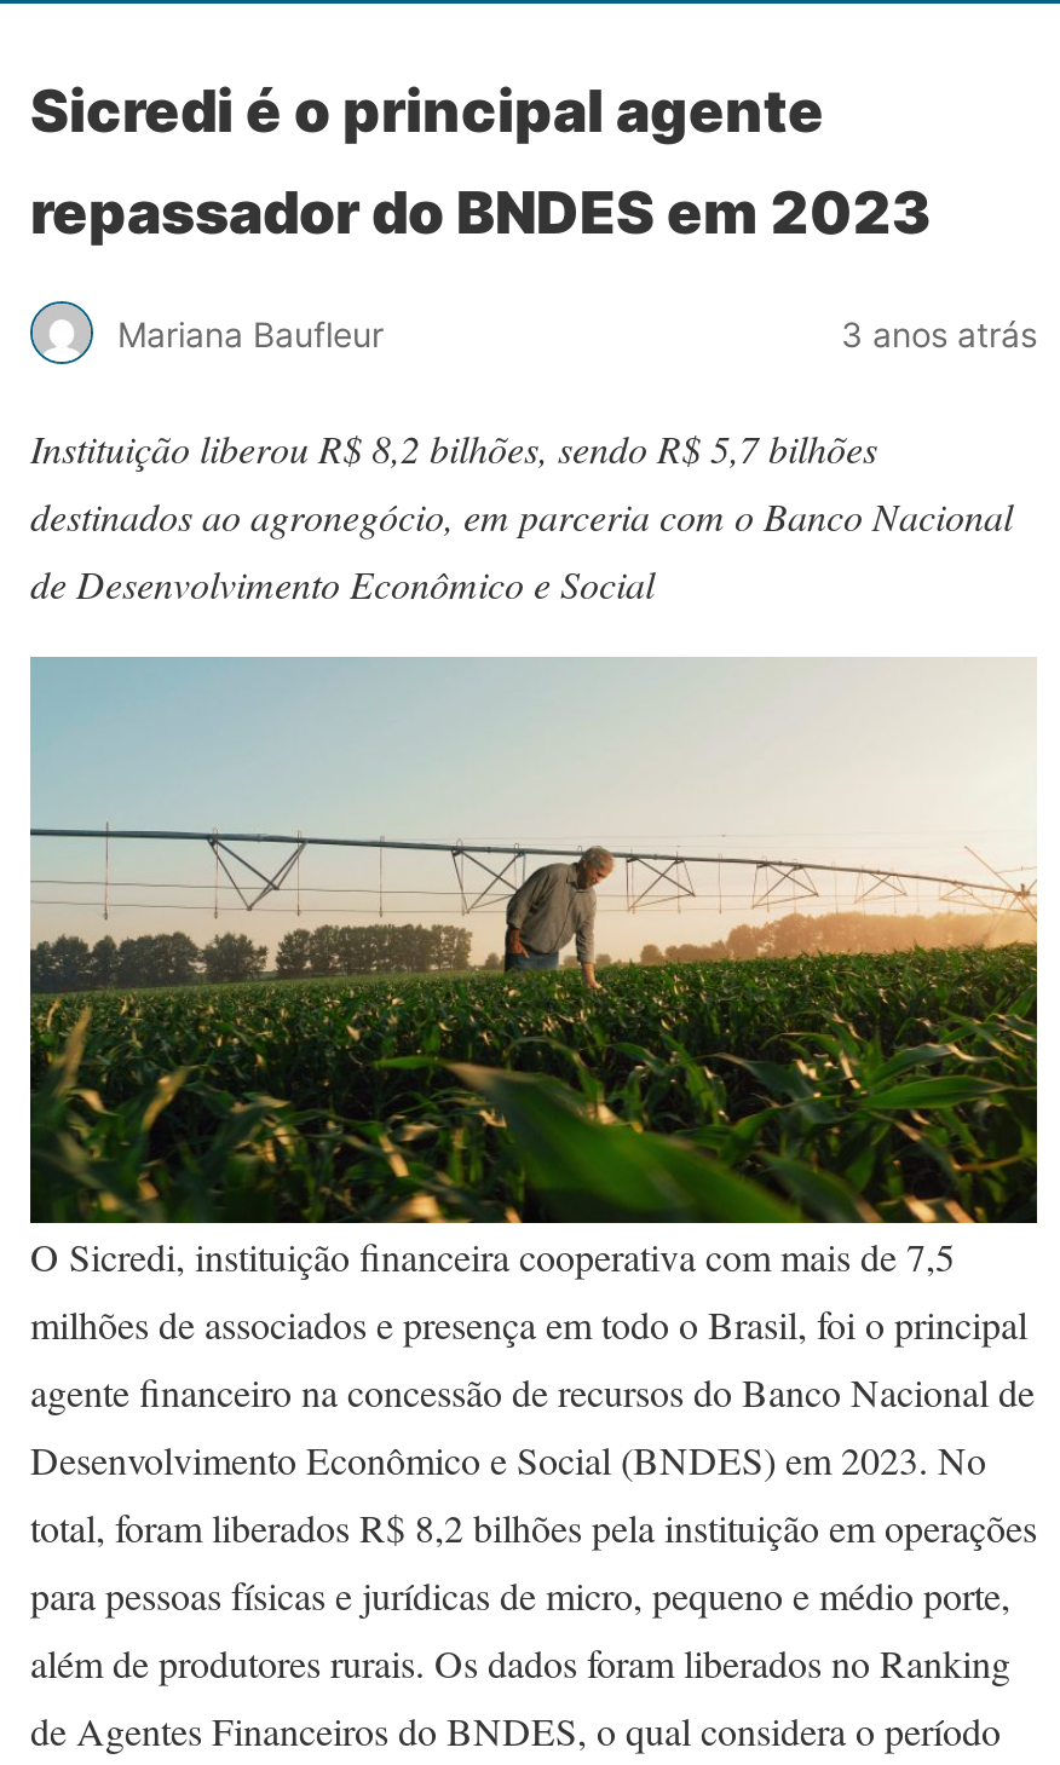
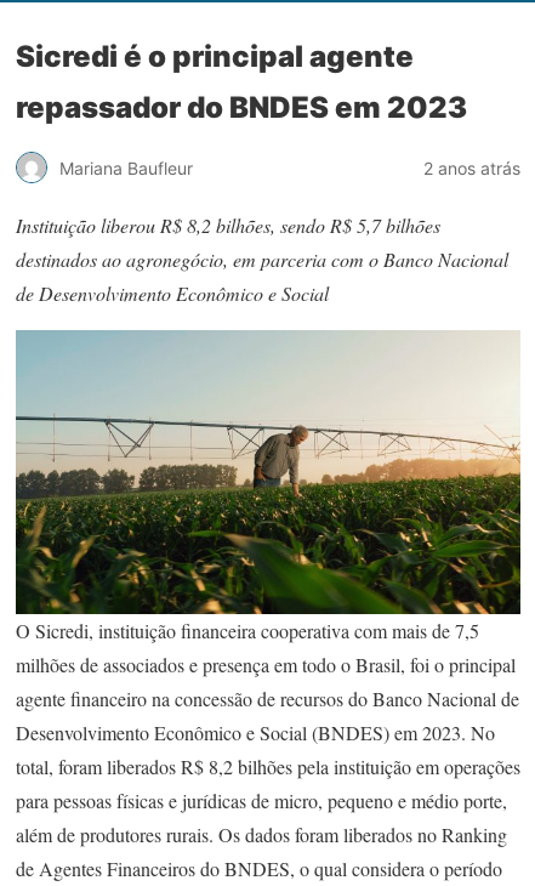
[841,312,1037,353] 3 anos atrás -> [423,157,520,178] 2 anos atrás

